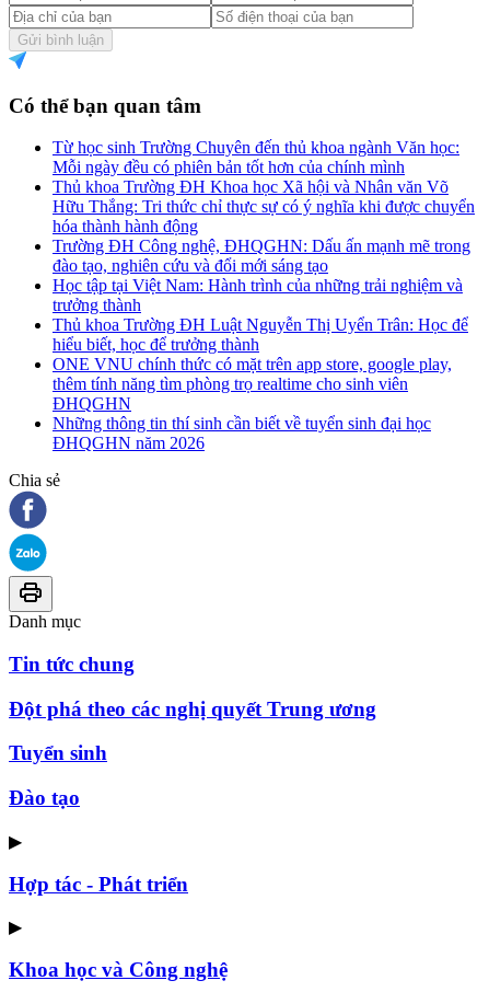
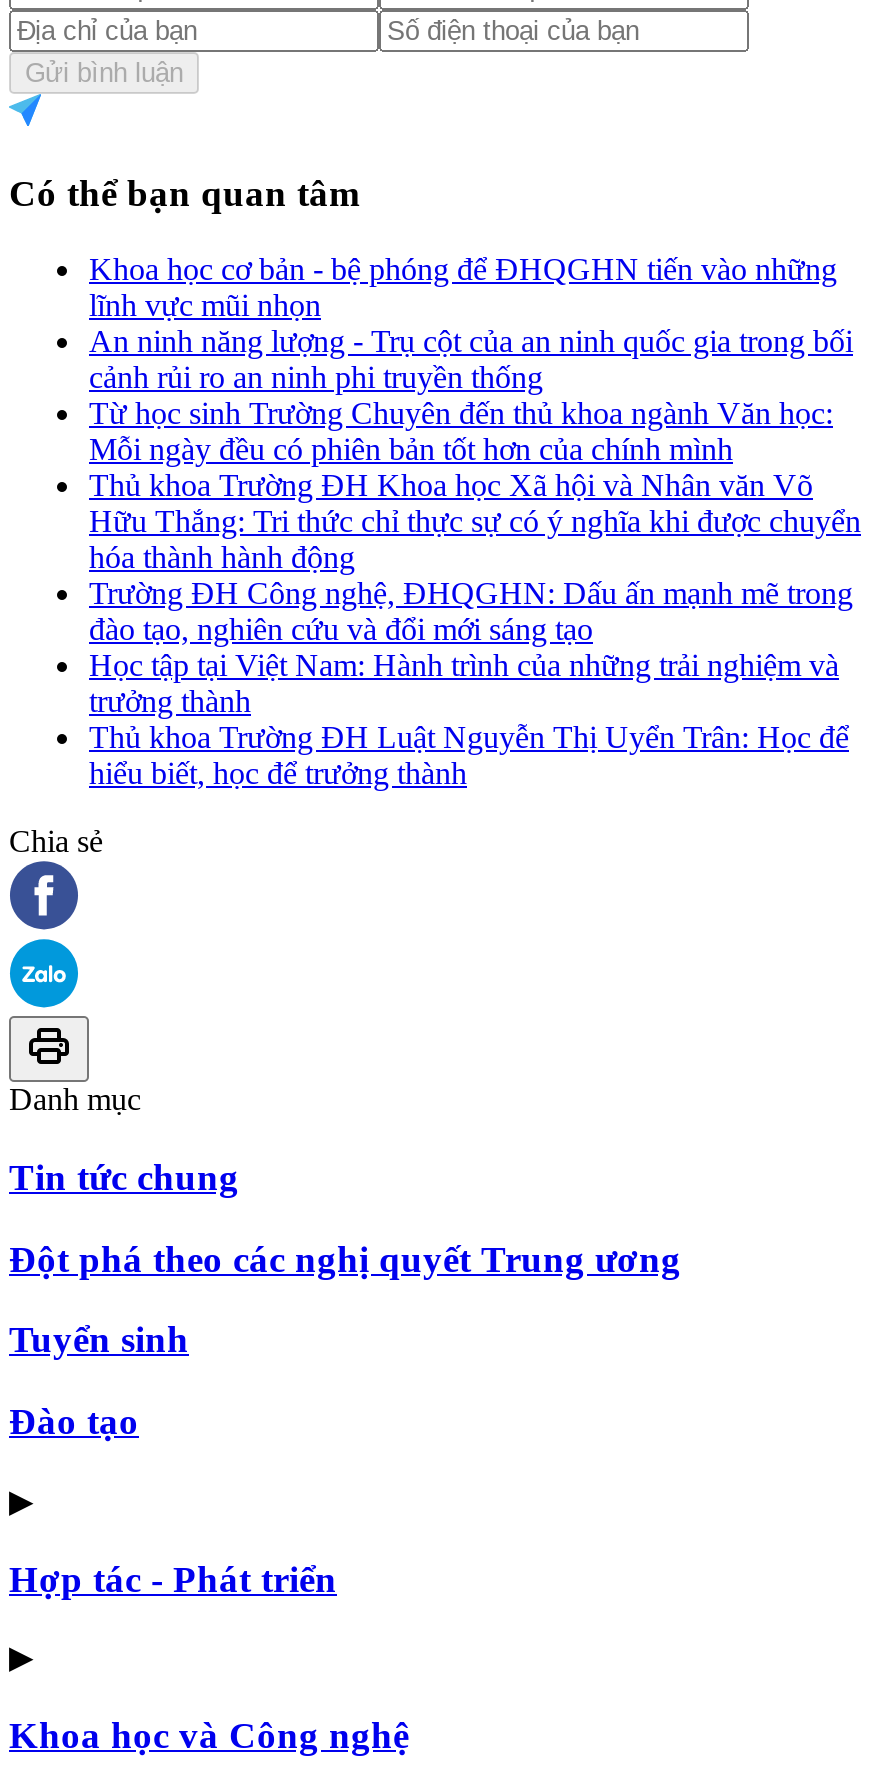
none -> [89,252,853,394] Khoa học cơ bản - bệ phóng để ĐHQGHN tiến vào những | lĩnh vực mũi nhọn | An ninh năng lượng - Trụ cột của an ninh quốc gia trong bối | cảnh rủi ro an ninh phi truyền thống
moved [53,138,475,354] -> [89,396,861,790]: Từ học sinh Trường Chuyên đến thủ khoa ngành Văn học: | Mỗi ngày đều có phiên bản tốt hơn của chính mình | Thủ khoa Trường ĐH Khoa học Xã hội và Nhân văn Võ | ... | Thủ khoa Trường ĐH Luật Nguyễn Thị Uyển Trân: Học để | hiểu biết, học để trưởng thành
[53,355,452,452] ONE VNU chính thức có mặt trên app store, google play, | thêm tính năng tìm phòng trọ realtime cho sinh viên | ĐHQGHN | Những thông tin thí sinh cần biết về tuyển sinh đại học | ĐHQGHN năm 2026 -> none

